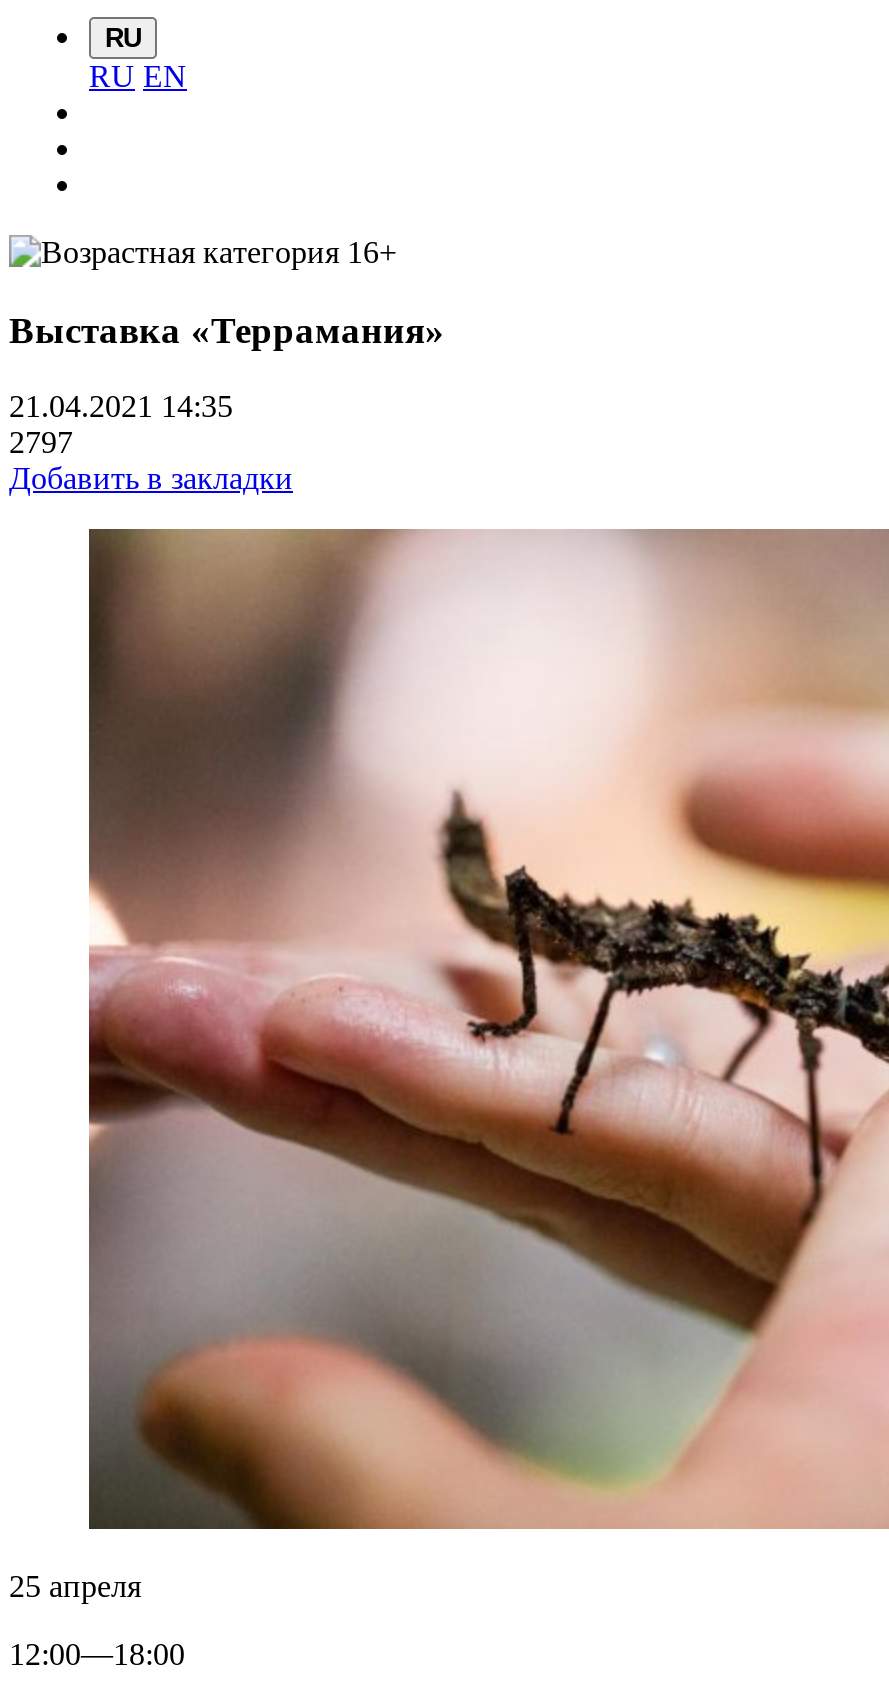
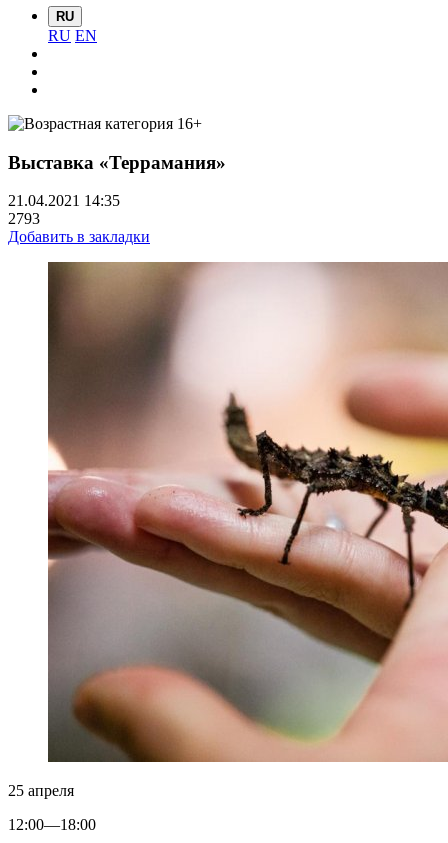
[9,426,73,460] 2797 -> [8,210,40,227] 2793

